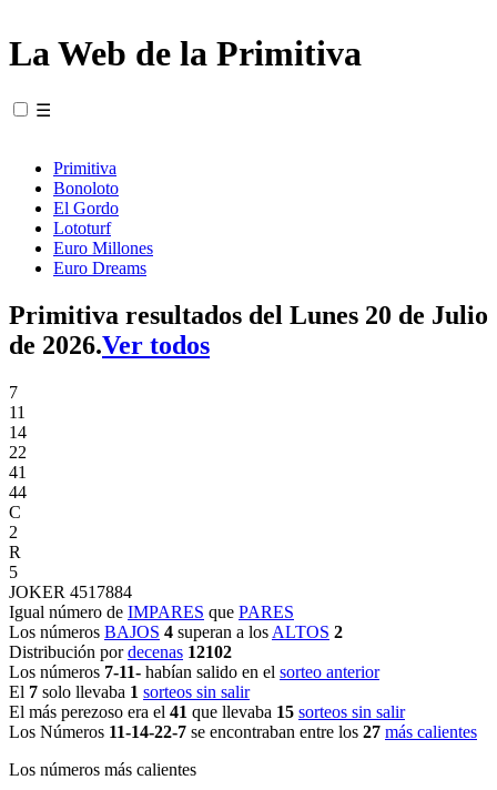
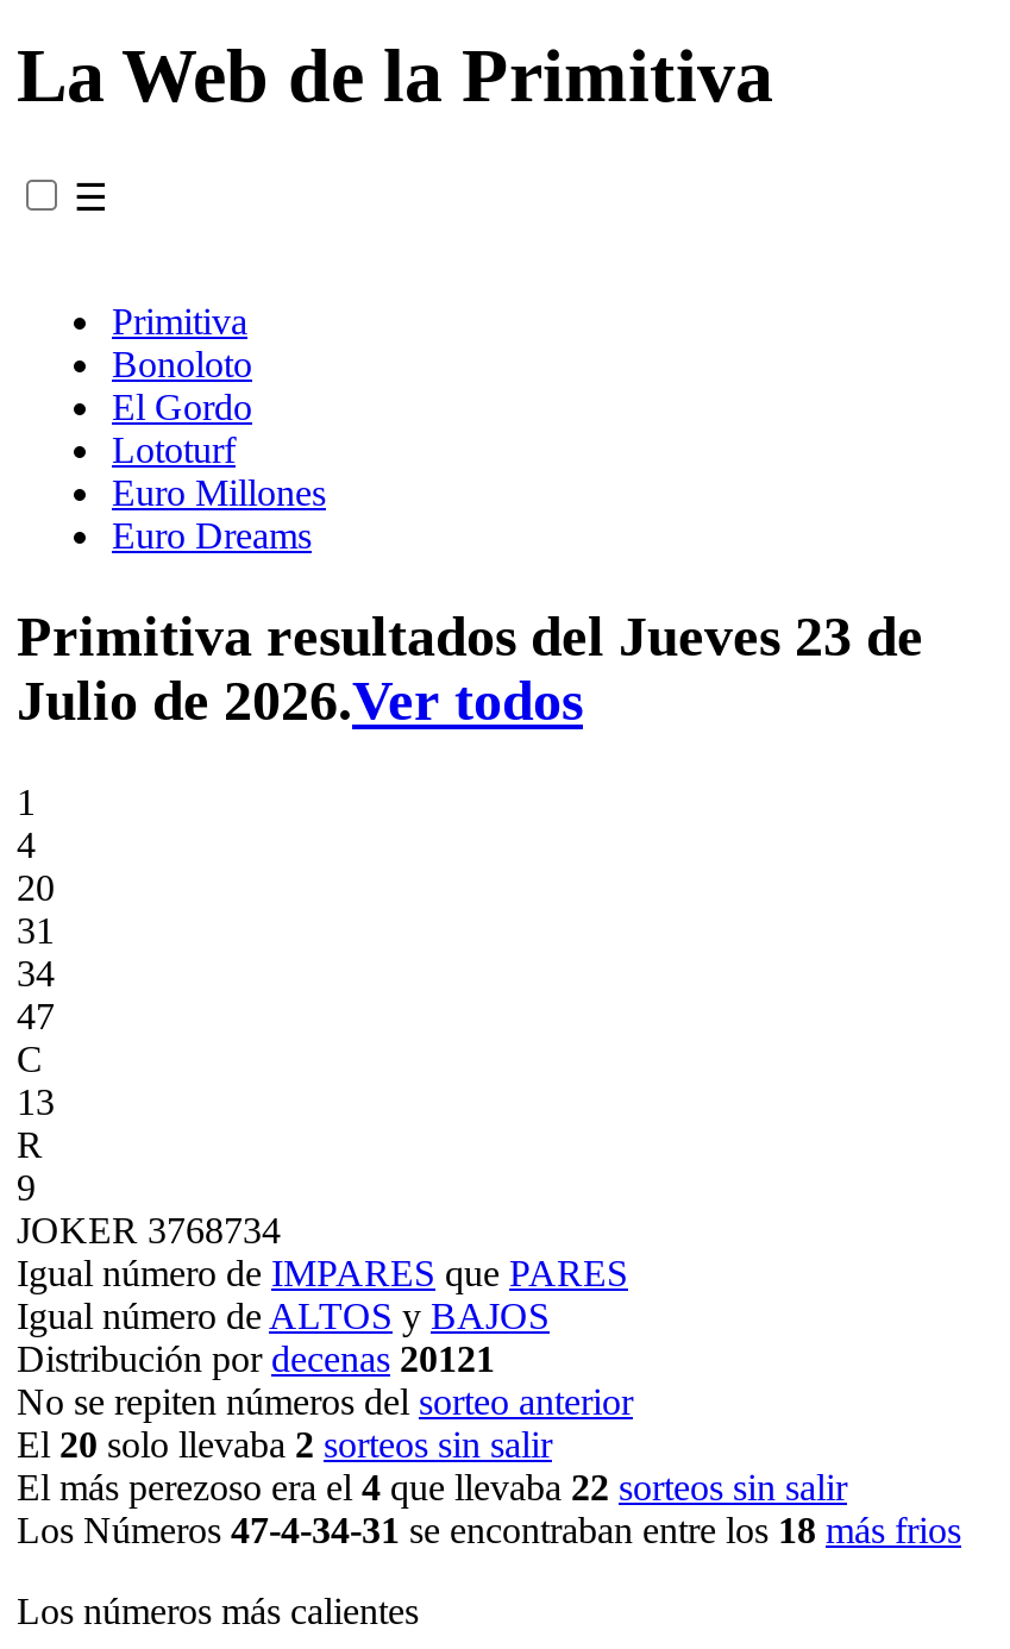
[9,300,488,359] Primitiva resultados del Lunes 20 de Julio | de 2026.Ver todos -> [17,605,923,731] Primitiva resultados del Jueves 23 de | Julio de 2026.Ver todos
[9,382,27,501] 7 | 11 | 14 | 22 | 41 | 44 -> [17,781,55,1036] 1 | 4 | 20 | 31 | 34 | 47
[9,522,18,541] 2 -> [17,1081,55,1121] 13
[9,562,18,581] 5 -> [17,1166,36,1207] 9
[9,582,132,601] JOKER 4517884 -> [17,1209,281,1250] JOKER 3768734
[9,622,477,741] Los números BAJOS 4 superan a los ALTOS 2 | Distribución por decenas 12102 | Los números7-11- habían salido en el sorteo anterior | El 7 solo llevaba 1 sorteos sin salir | El más perezoso era el 41 que llevaba 15 sorteos sin salir | Los Números 11-14-22-7 se encontraban entre los 27 más calientes -> [17,1295,961,1550] Igual número de ALTOS y BAJOS | Distribución por decenas 20121 | No se repiten números del sorteo anterior | El 20 solo llevaba 2 sorteos sin salir | El más perezoso era el 4 que llevaba 22 sorteos sin salir | Los Números 47-4-34-31 se encontraban entre los 18 más frios

